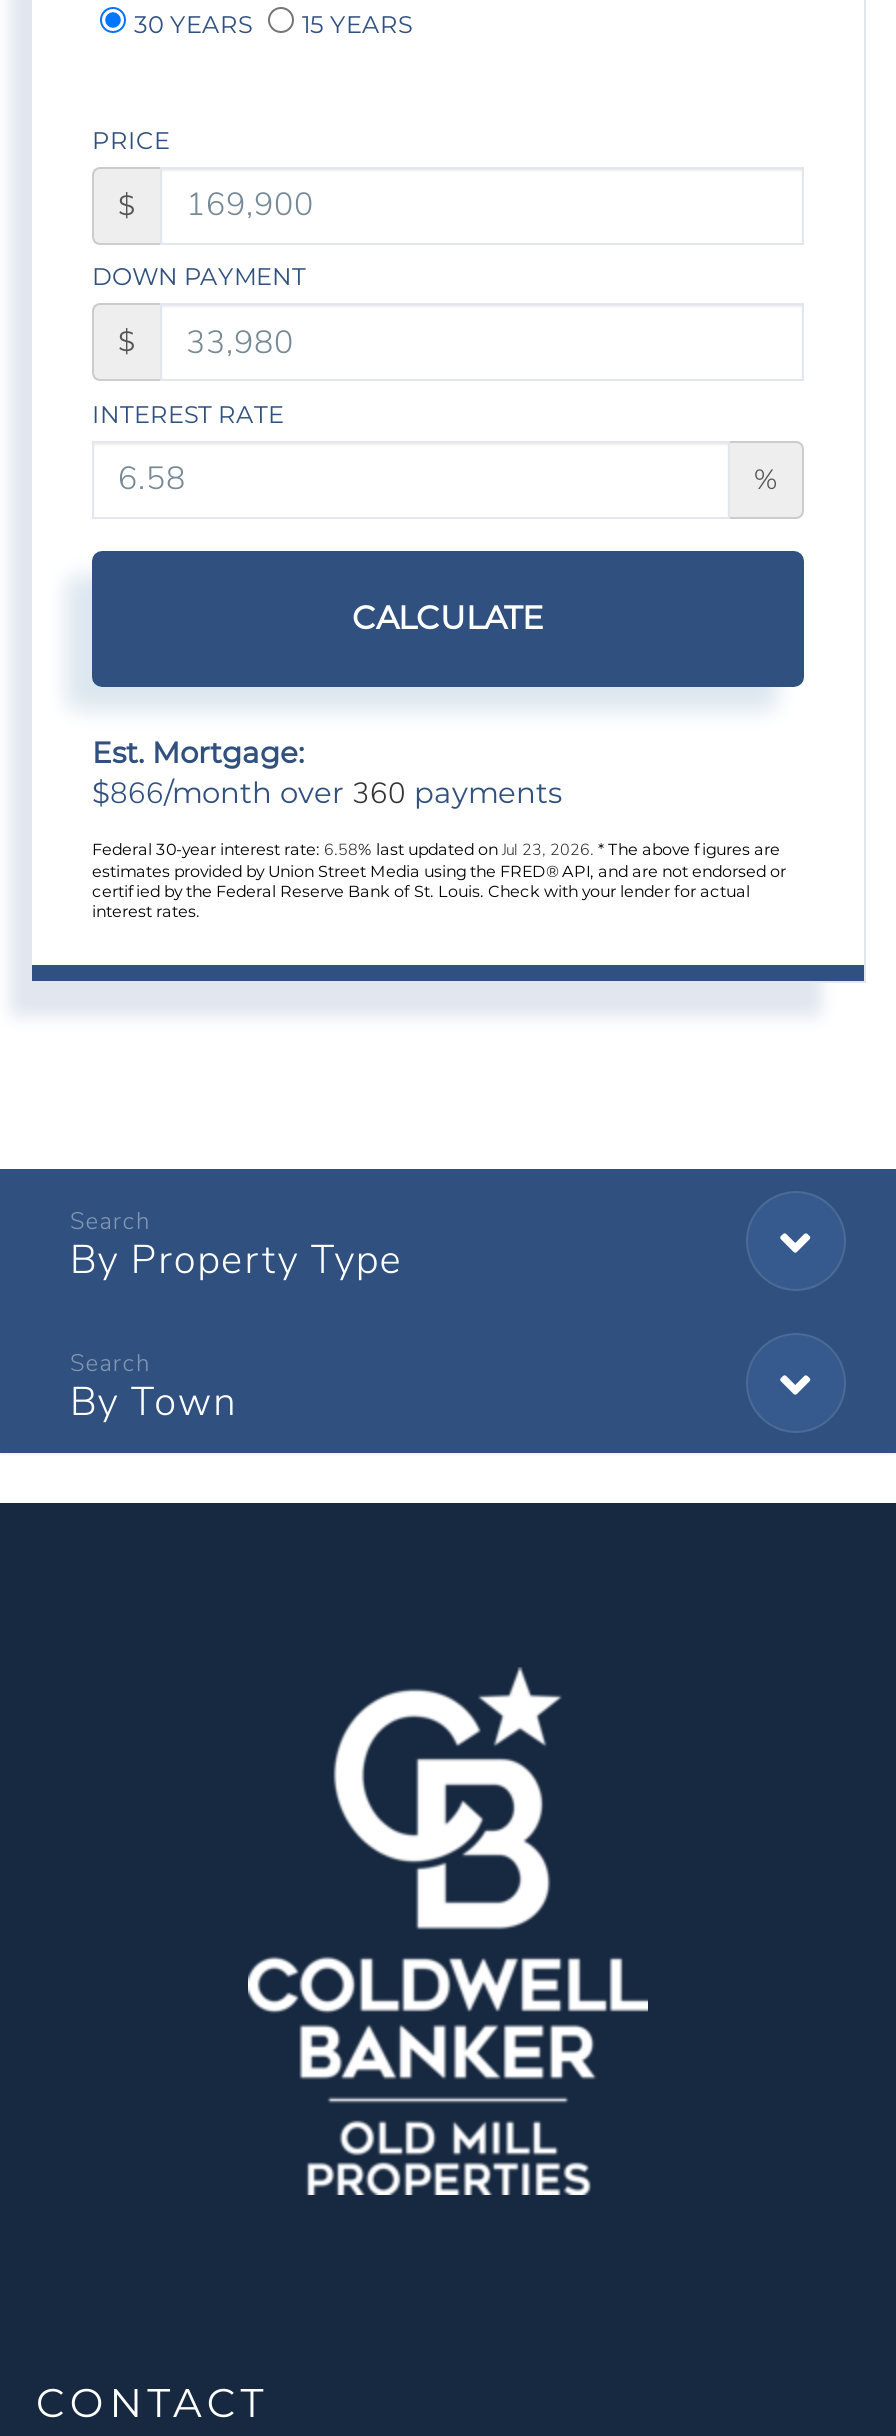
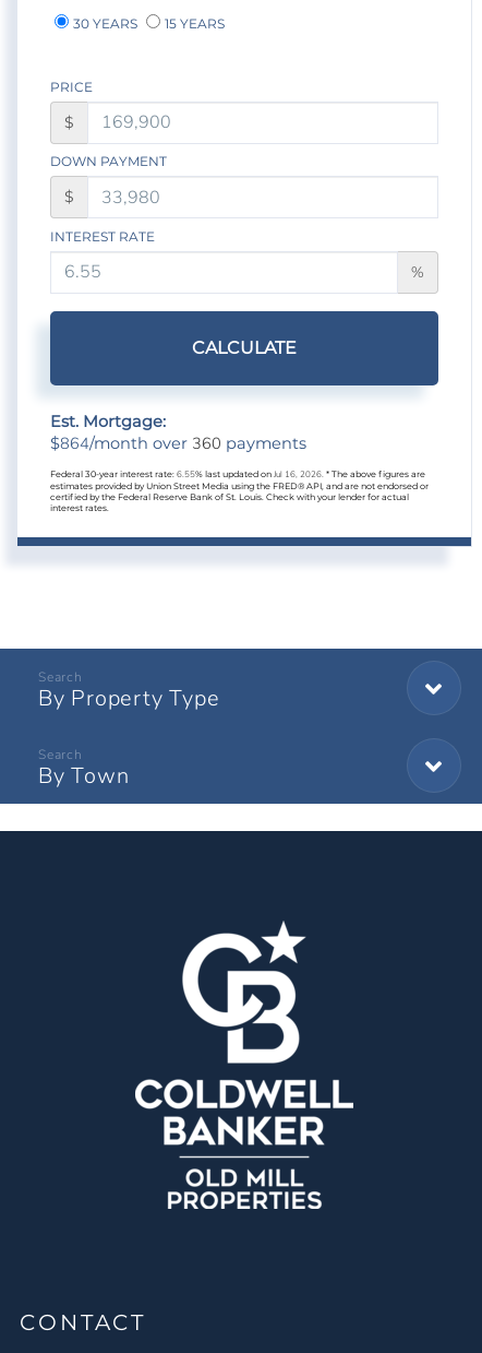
[92,774,562,814] $866/month over 360 payments -> [50,433,306,455] $864/month over 360 payments
[92,840,780,862] Federal 30-year interest rate: 6.58% last updated on Jul 23, 2026. * The above figures are -> [50,469,425,481] Federal 30-year interest rate: 6.55% last updated on Jul 16, 2026. * The above figures are

